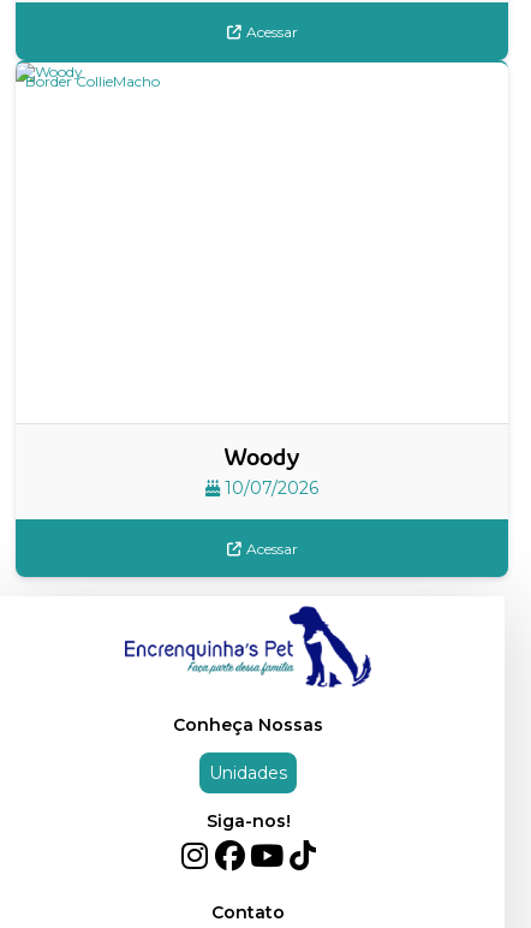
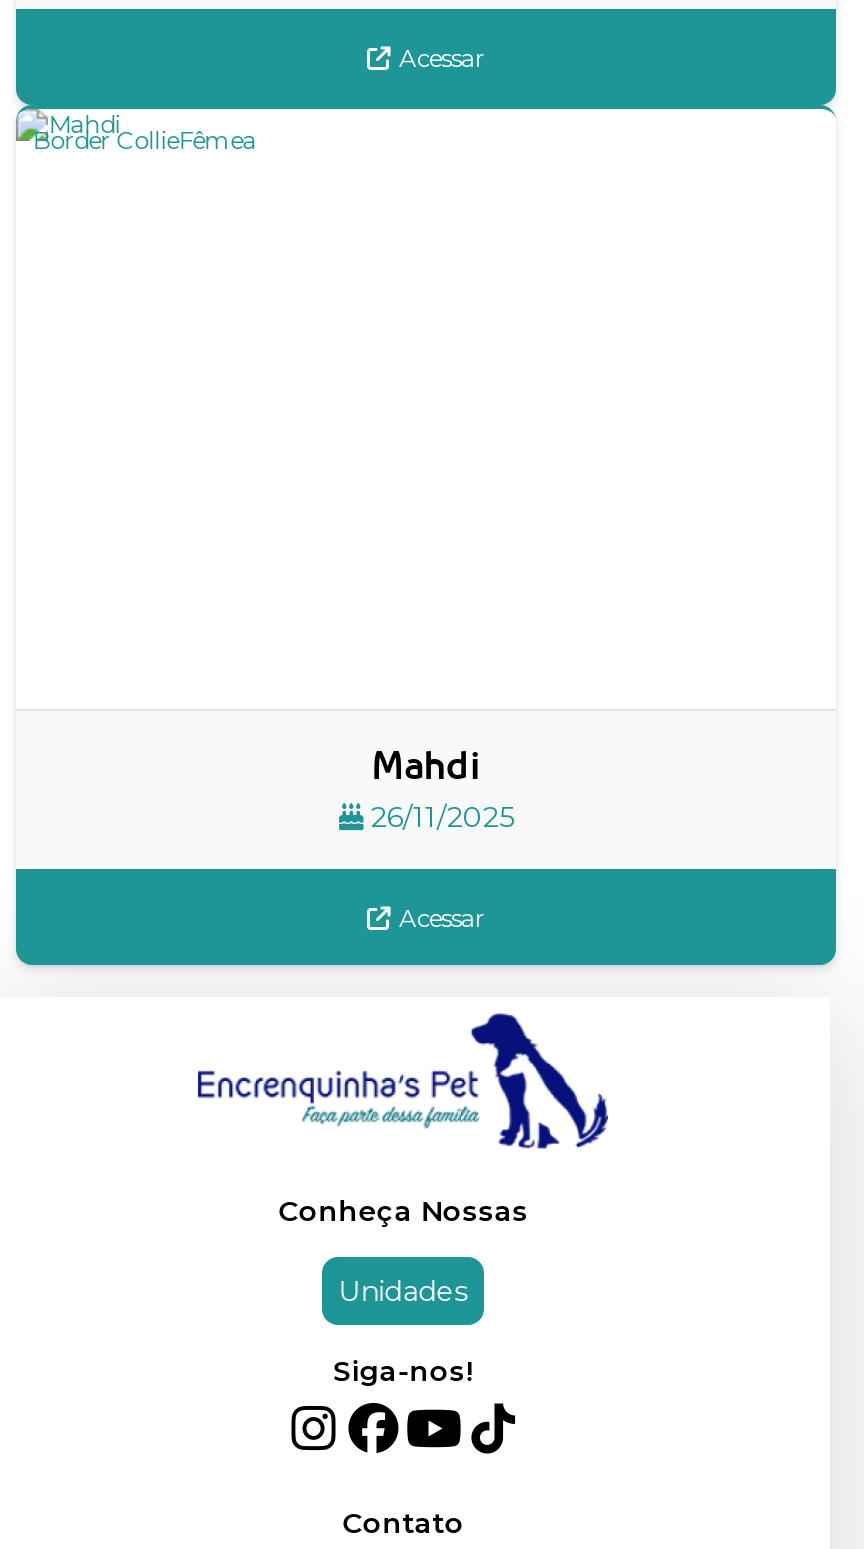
[25,72,160,90] Border CollieMacho -> [32,125,256,155] Border CollieFêmea
[220,448,318,498] Woody | 10/07/2026 -> [363,750,513,834] Mahdi | 26/11/2025

